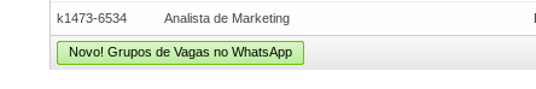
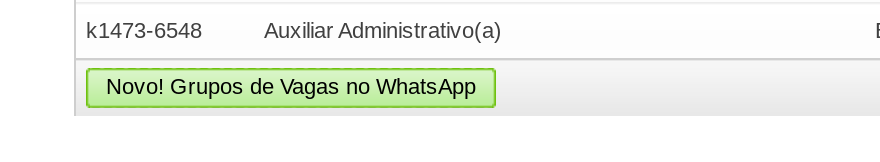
[57,11,290,25] k1473-6534 | Analista de Marketing -> [86,18,502,42] k1473-6548 | Auxiliar Administrativo(a)

